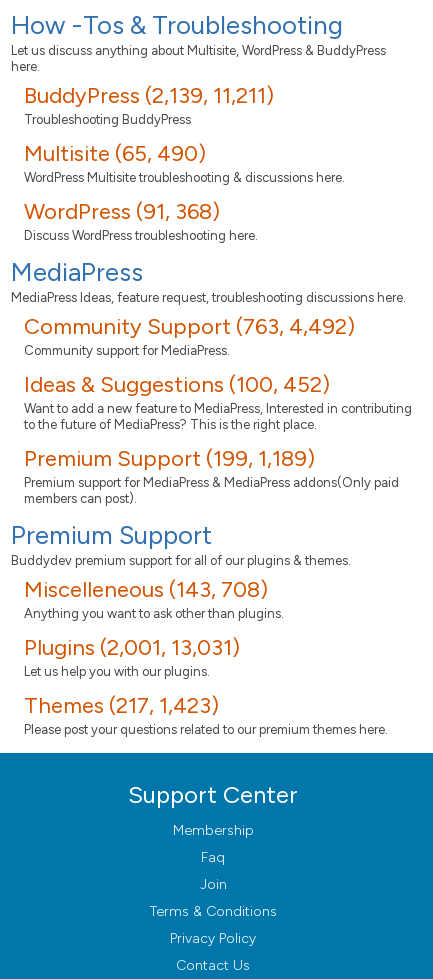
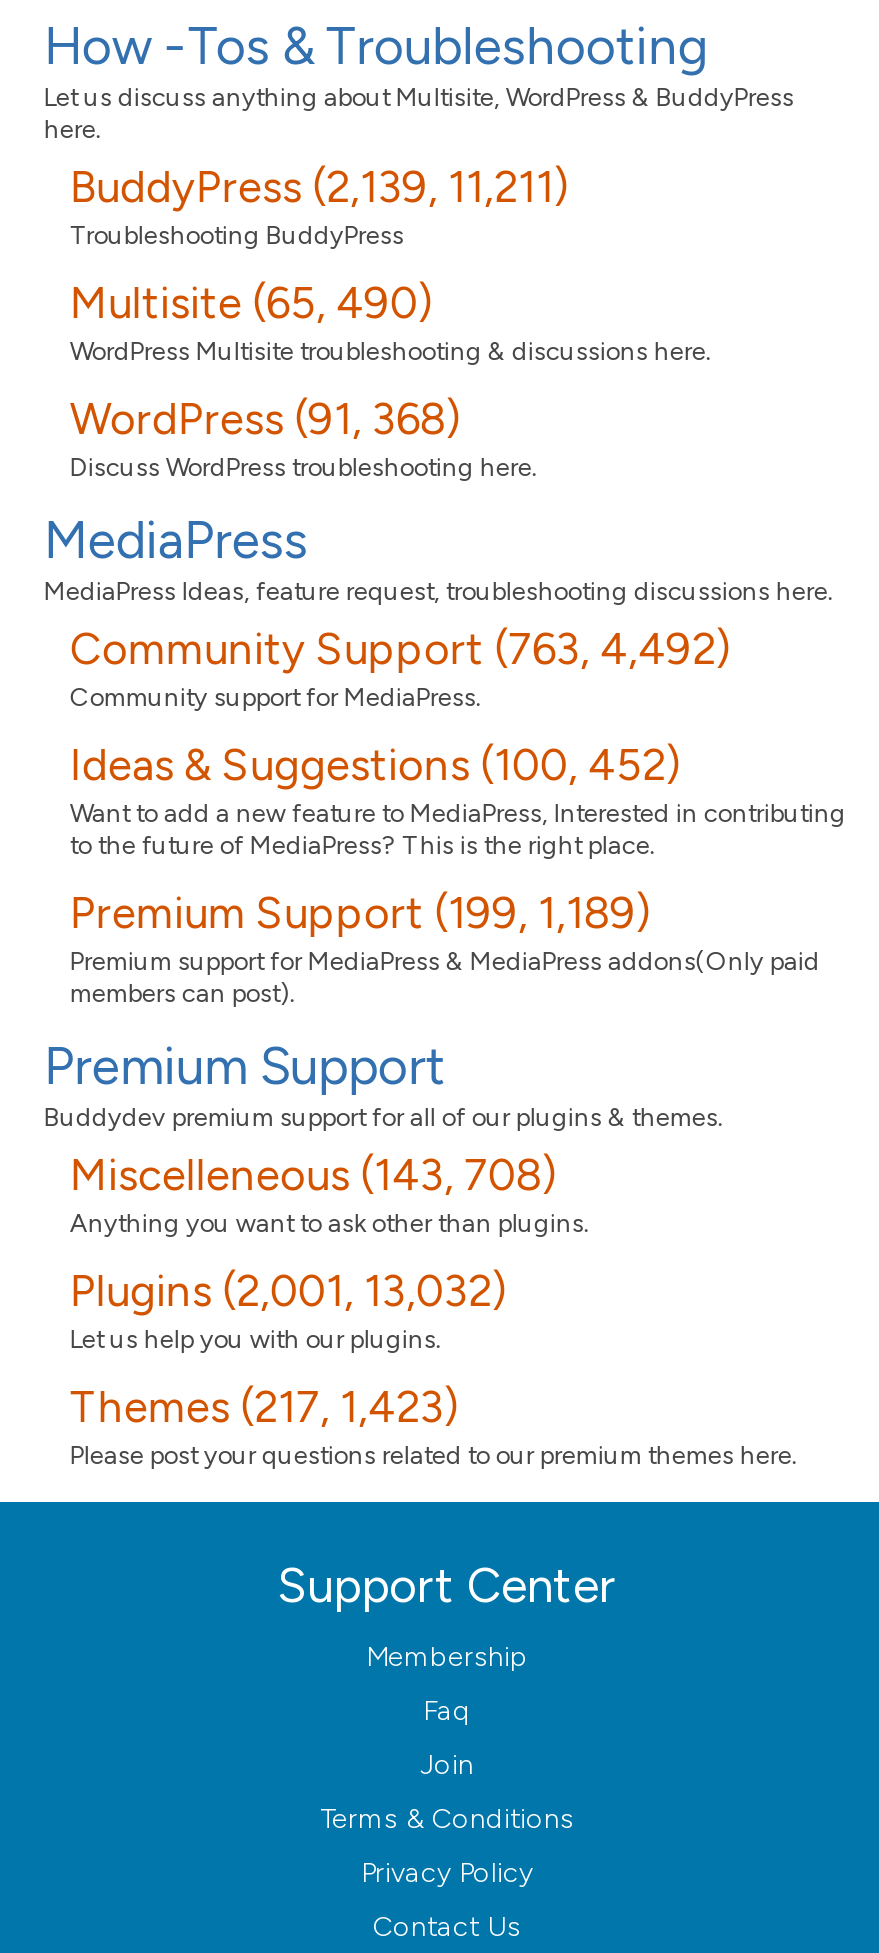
[24,634,240,661] Plugins (2,001, 13,031) -> [70,1264,508,1318] Plugins (2,001, 13,032)

